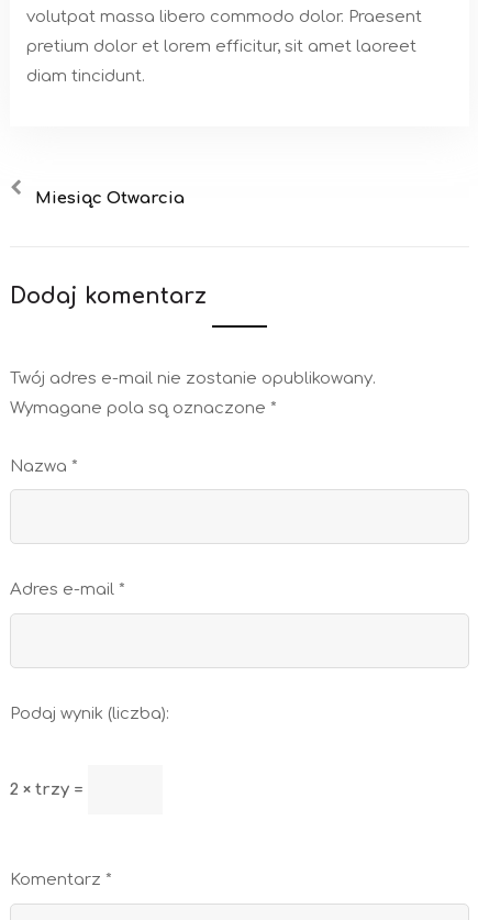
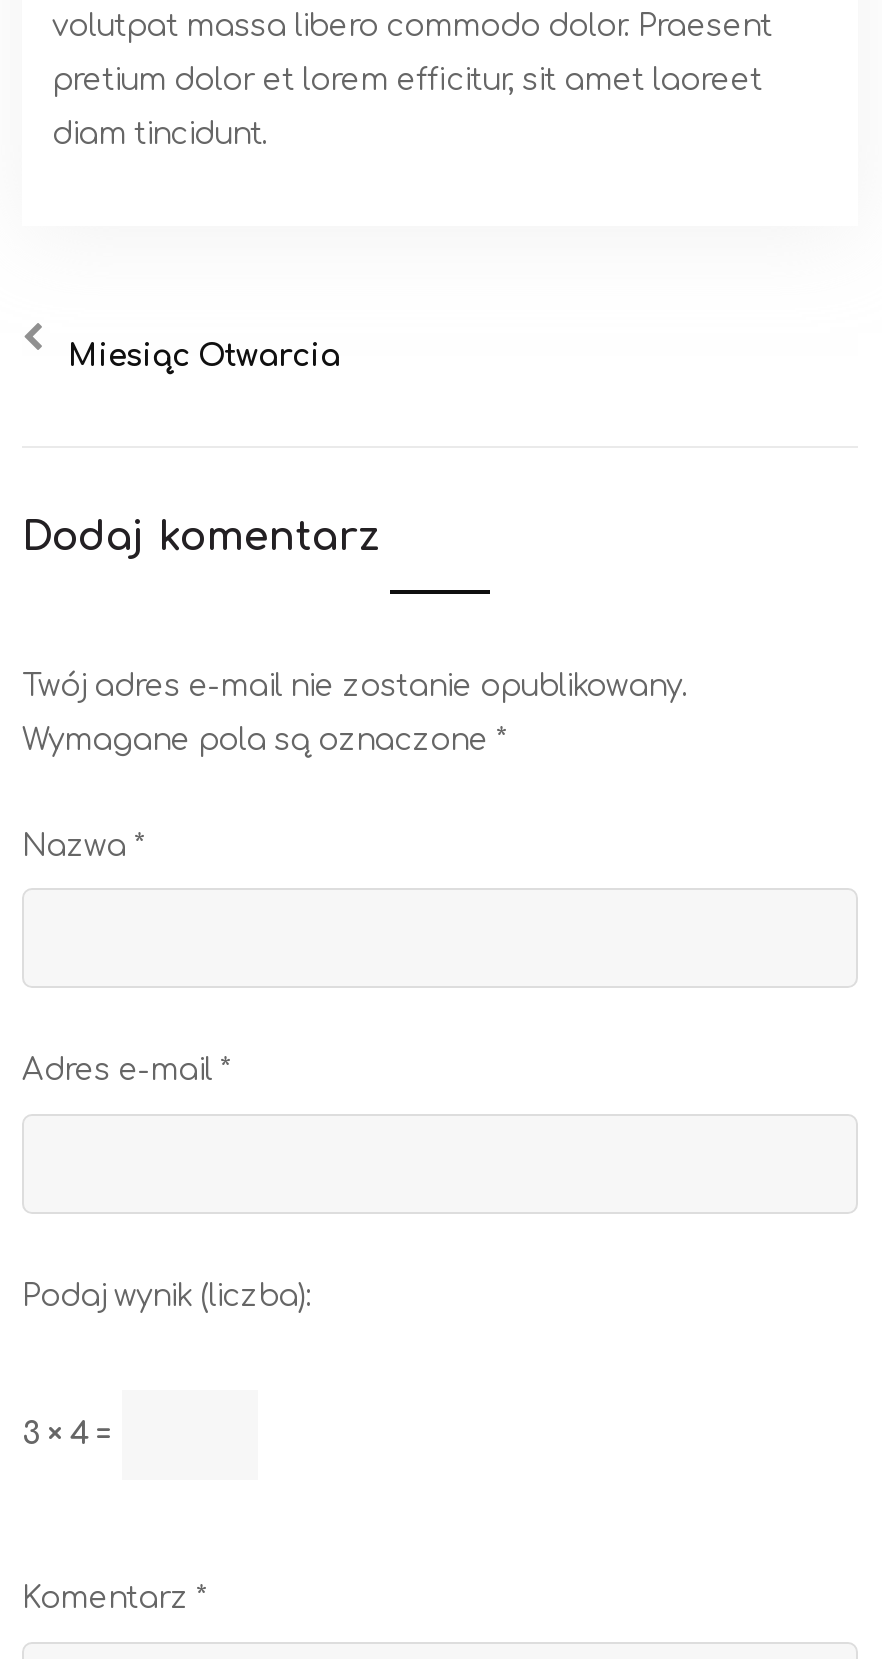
[10,781,88,799] 2 × trzy = -> [22,1418,122,1452] 3 × 4 =

